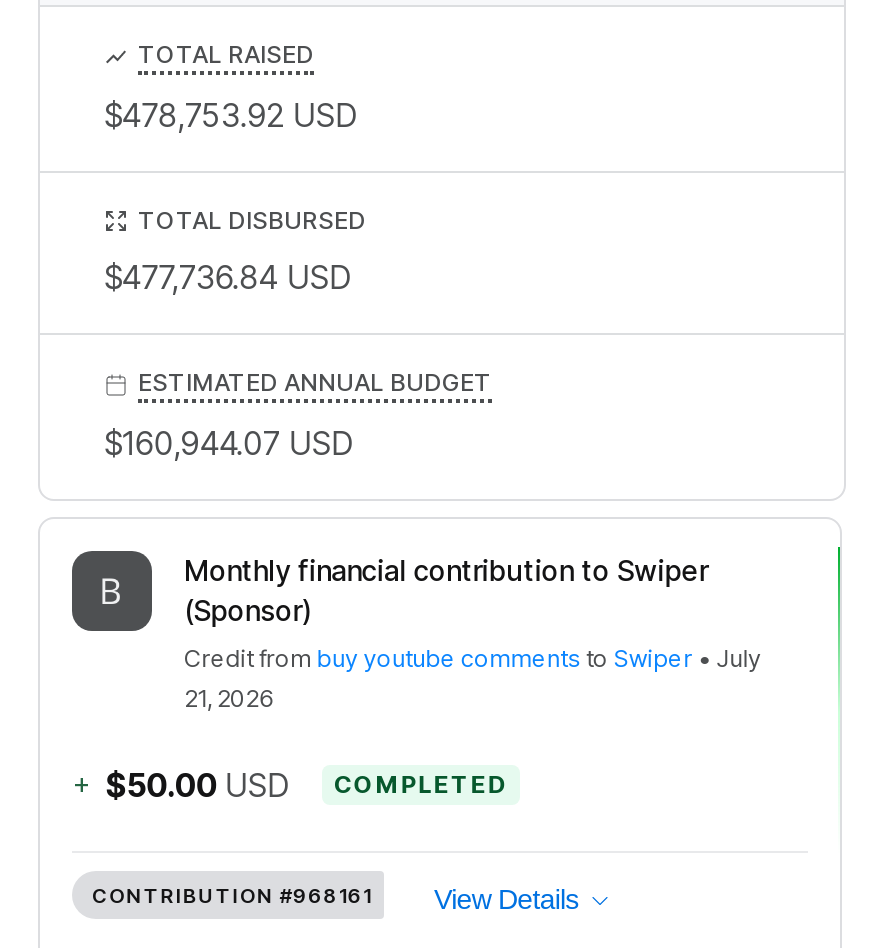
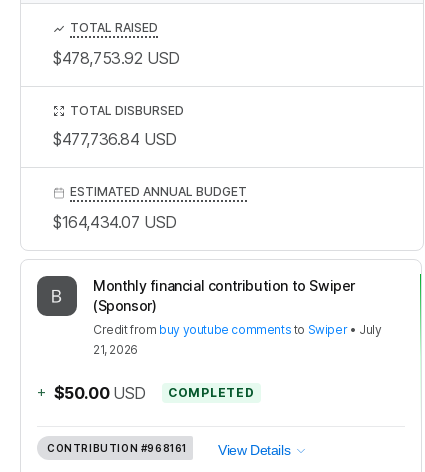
[104,423,354,463] $160,944.07 USD -> [53,212,177,232] $164,434.07 USD

